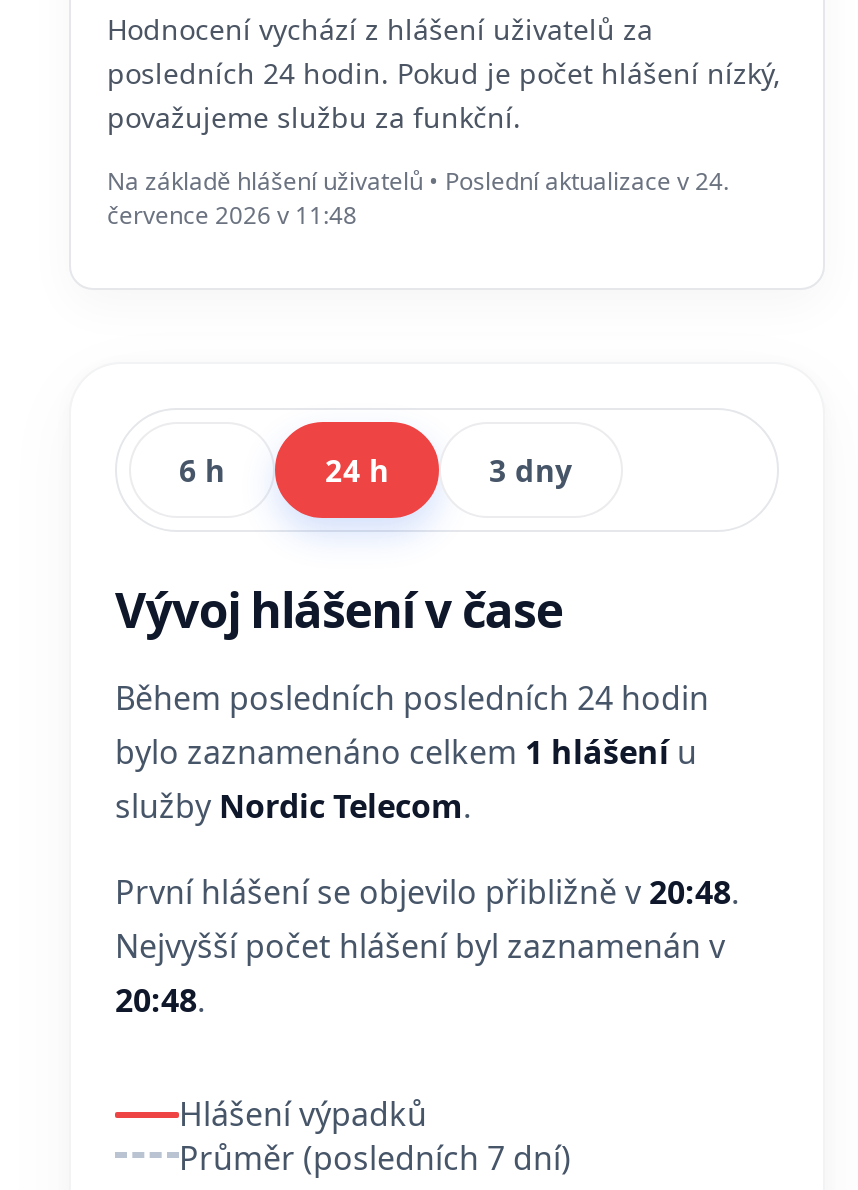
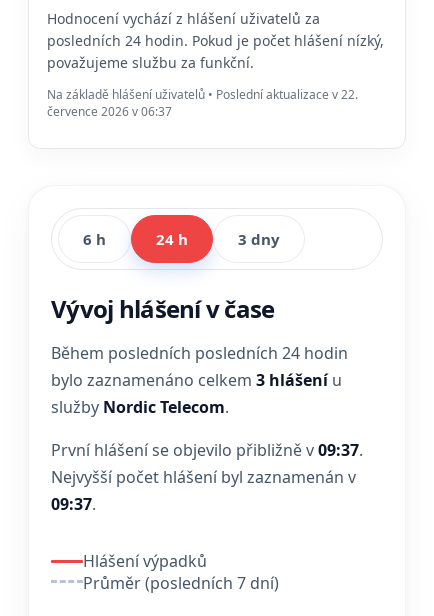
[107,164,729,198] Na základě hlášení uživatelů • Poslední aktualizace v 24. -> [47,86,358,103] Na základě hlášení uživatelů • Poslední aktualizace v 22.
[107,198,357,232] července 2026 v 11:48 -> [47,103,172,120] července 2026 v 06:37
[115,730,697,774] bylo zaznamenáno celkem 1 hlášení u -> [51,369,342,391] bylo zaznamenáno celkem 3 hlášení u
[115,870,739,914] První hlášení se objevilo přibližně v 20:48. -> [51,439,363,461] První hlášení se objevilo přibližně v 09:37.
[115,978,205,1022] 20:48. -> [51,493,96,515] 09:37.

